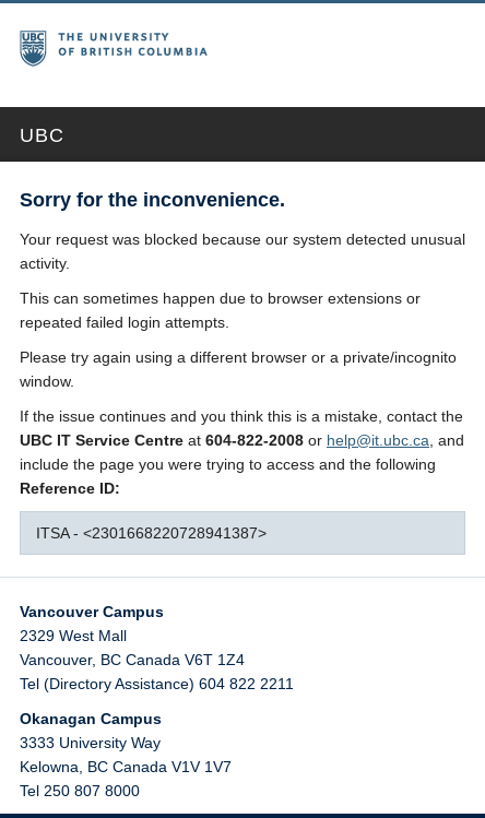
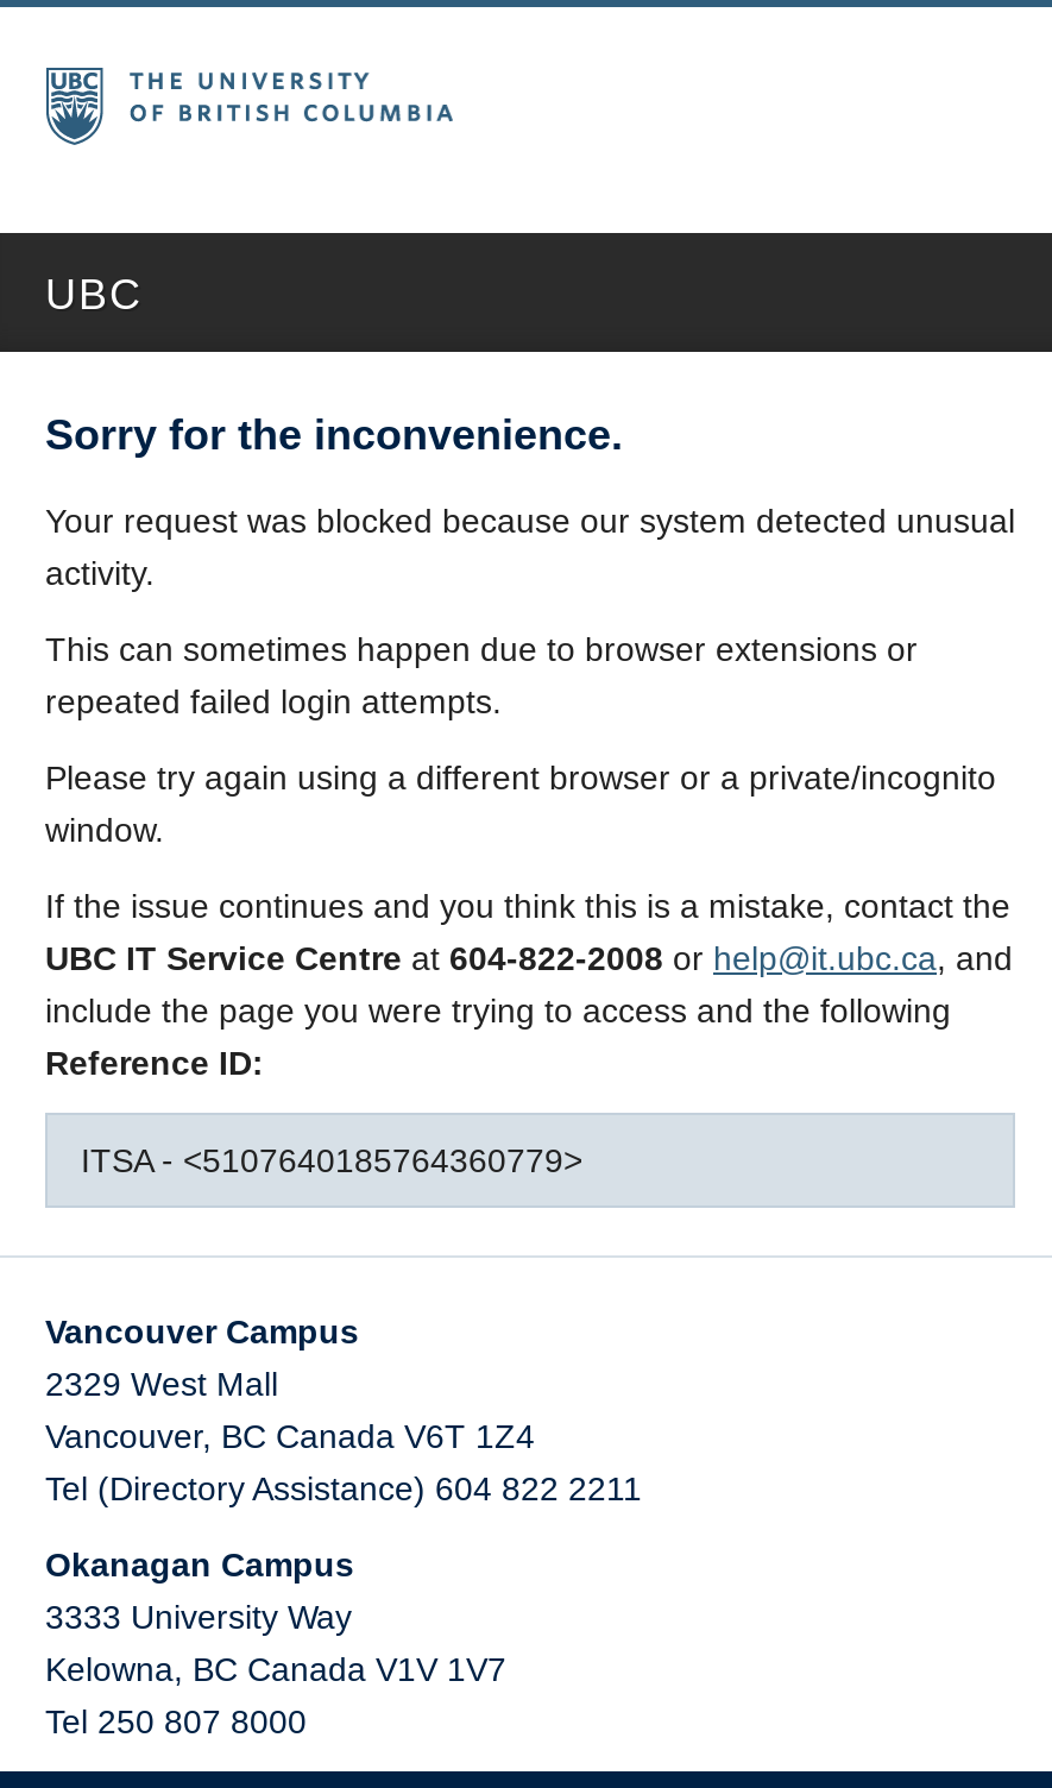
[36,524,267,542] ITSA - <2301668220728941387> -> [81,1141,582,1179] ITSA - <5107640185764360779>

